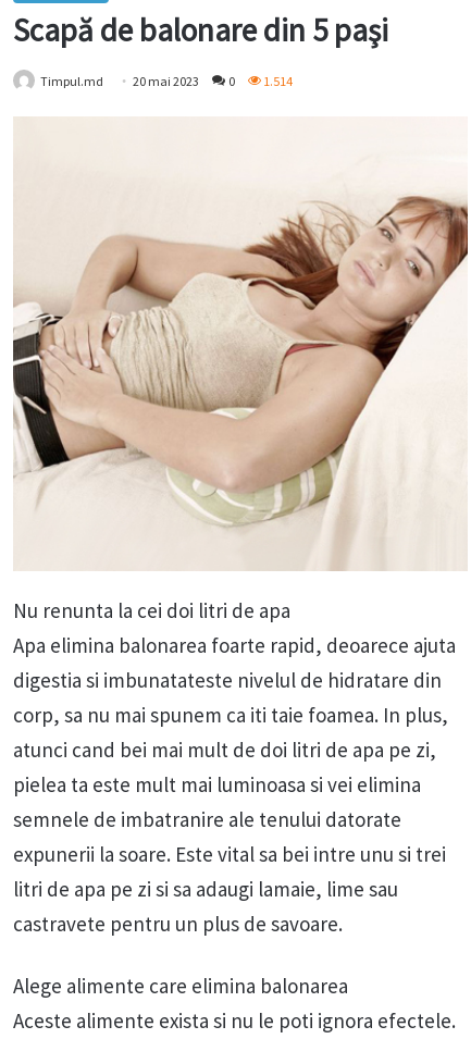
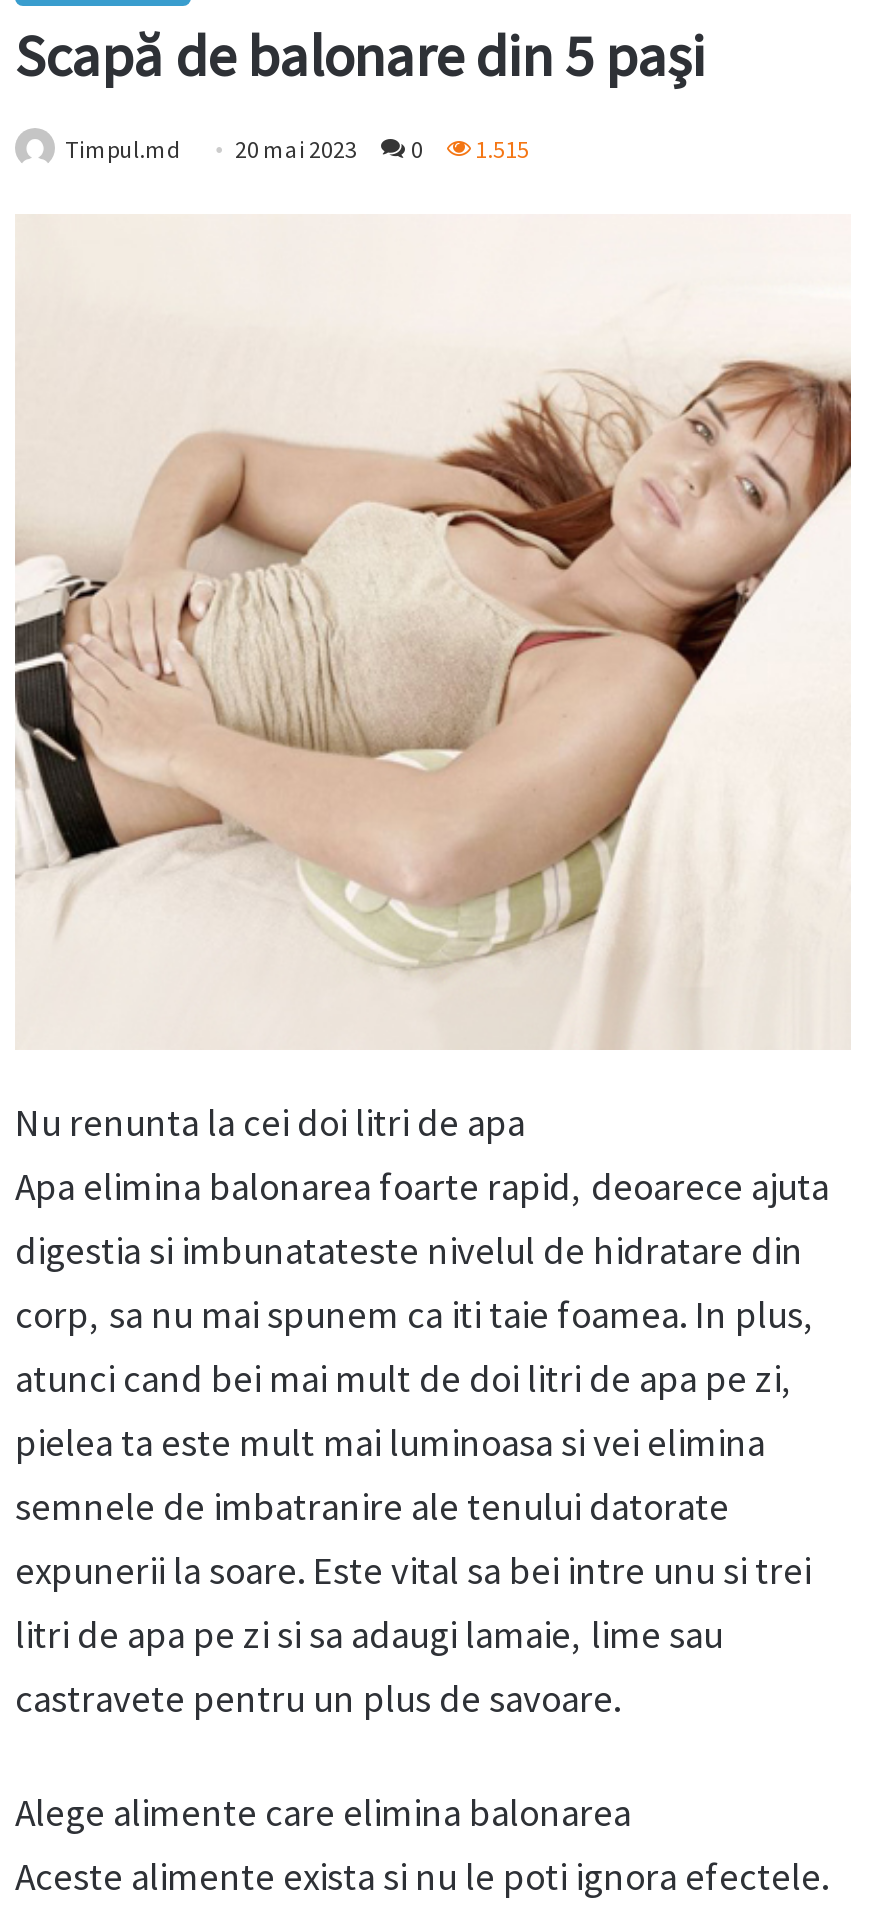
[40,73,293,90] Timpul.md 20 mai 2023 0 1.514 -> [65,135,529,165] Timpul.md 20 mai 2023 0 1.515

